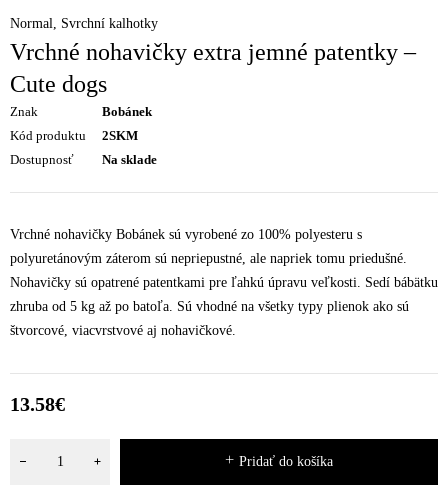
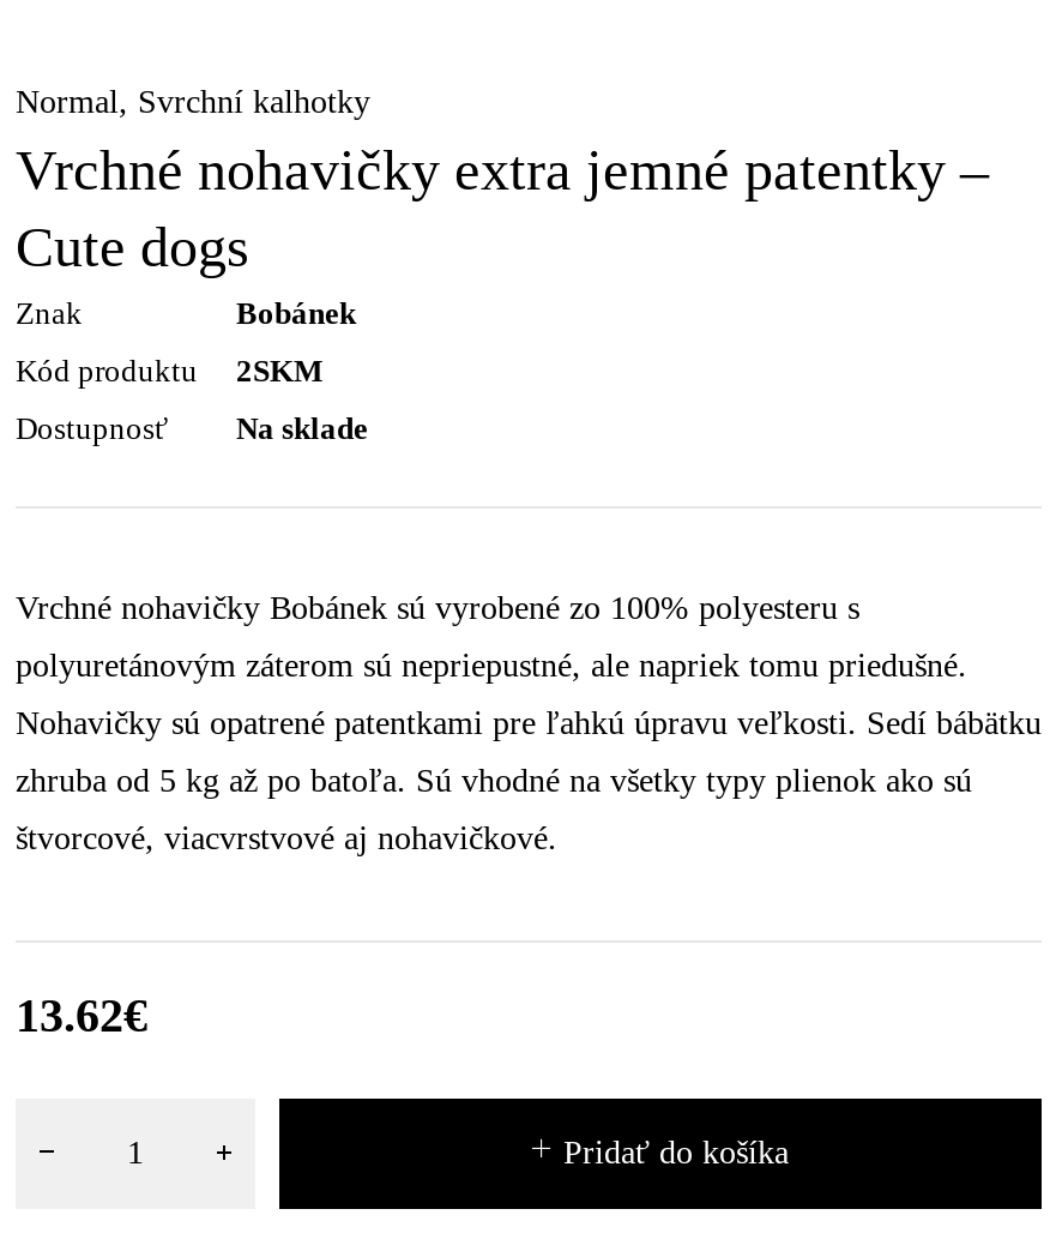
[10,393,65,415] 13.58€ -> [16,988,147,1041] 13.62€

